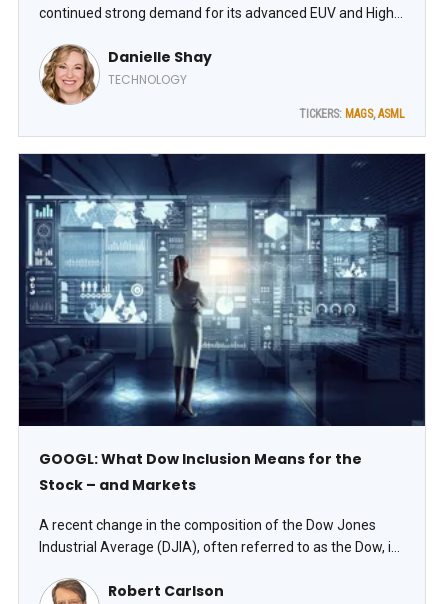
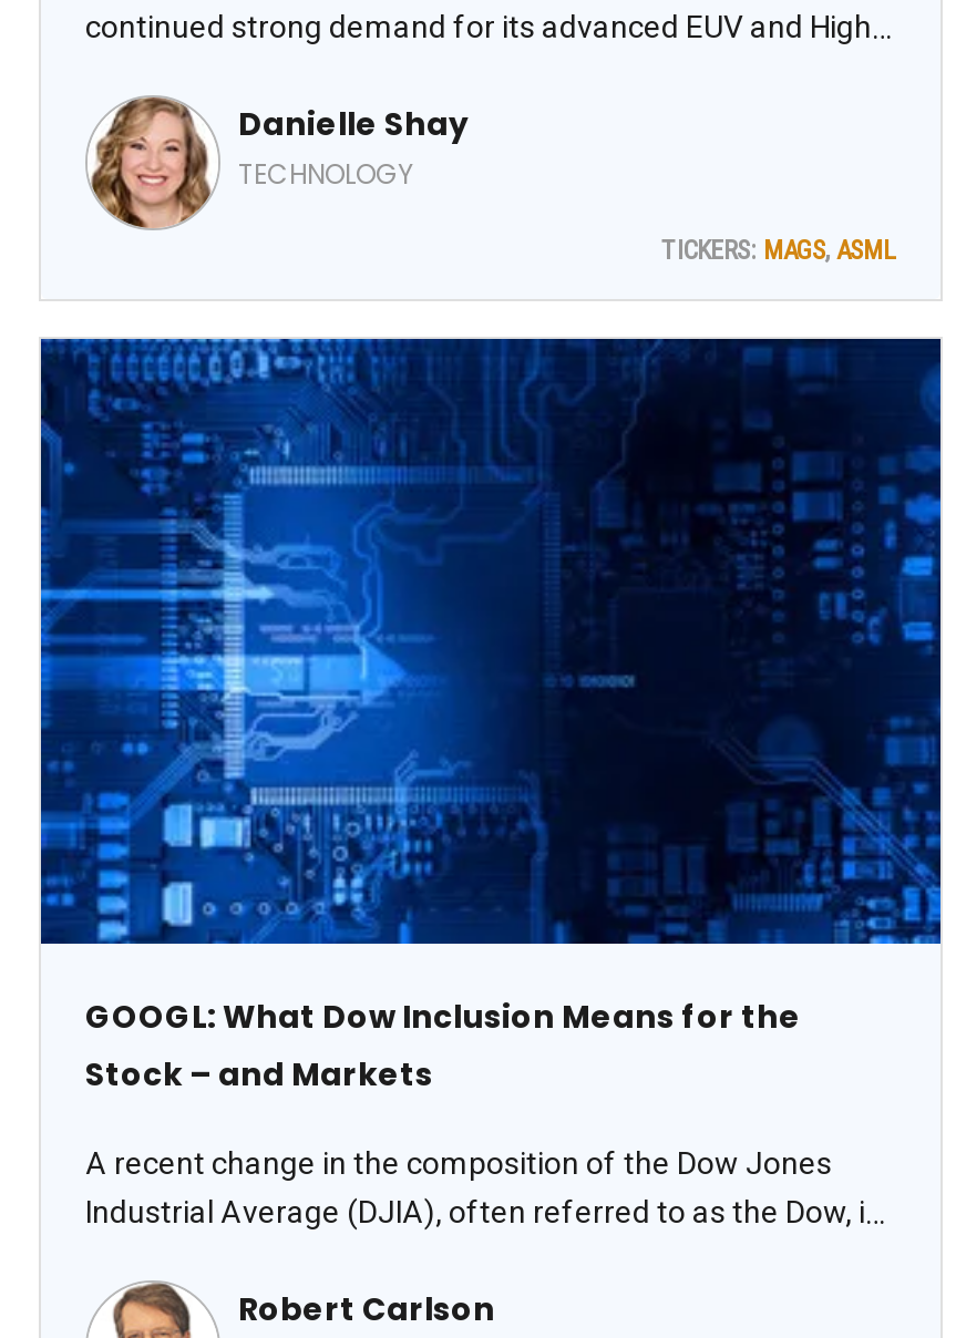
[18,153,426,427] [image] -> [39,337,943,946] [image]

